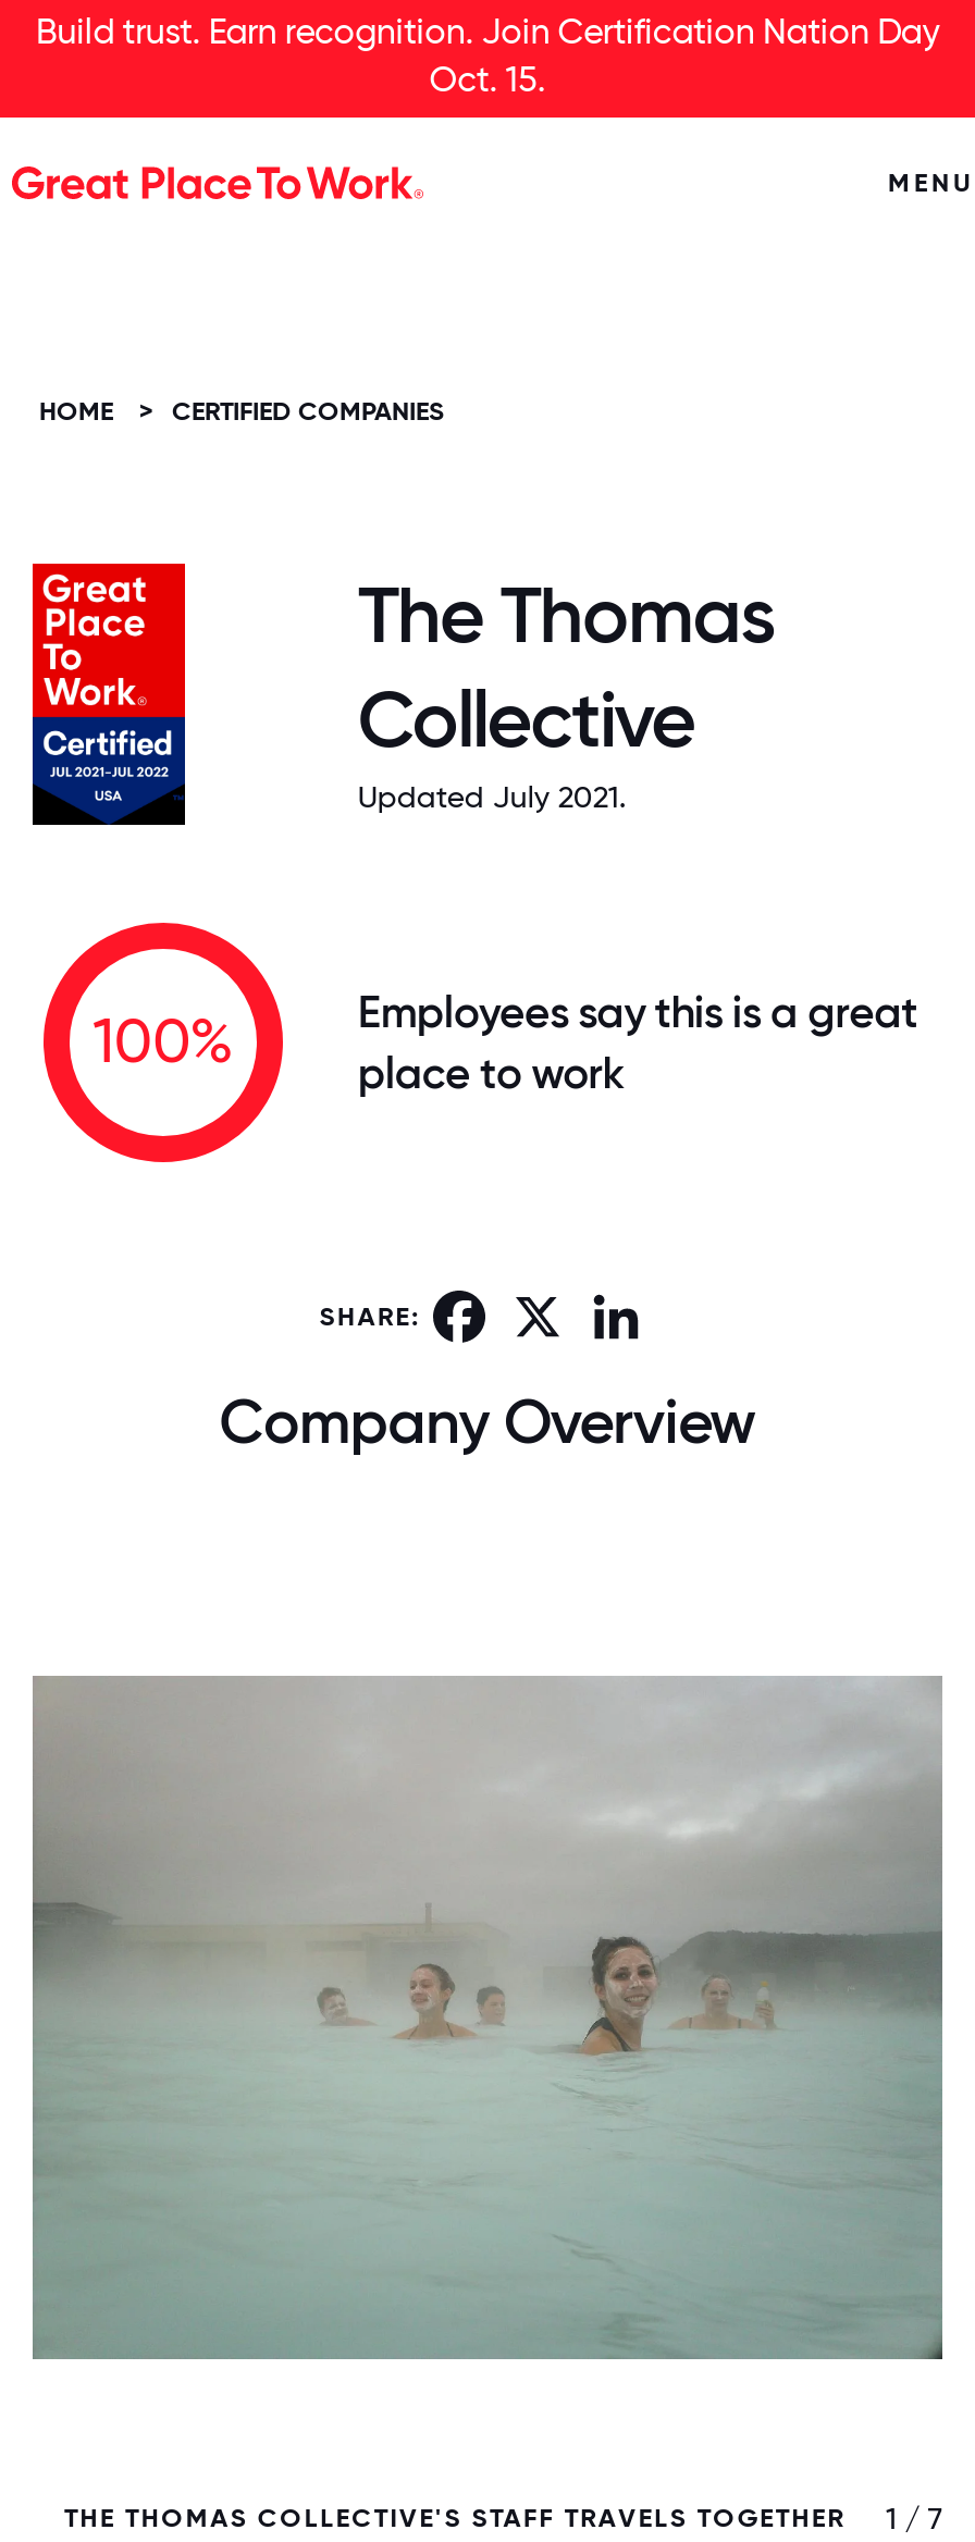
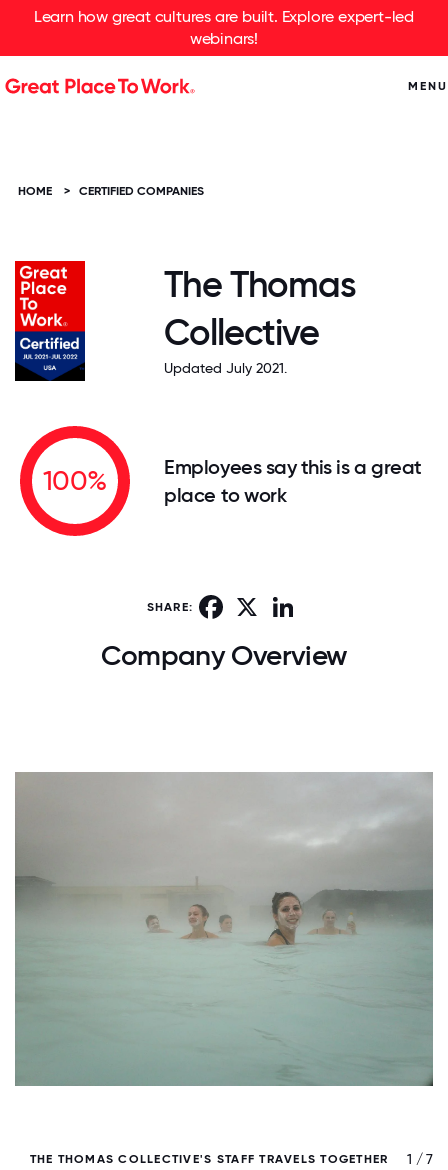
[36,11,939,100] Build trust. Earn recognition. Join Certification Nation Day | Oct. 15. -> [34,7,414,48] Learn how great cultures are built. Explore expert-led | webinars!

